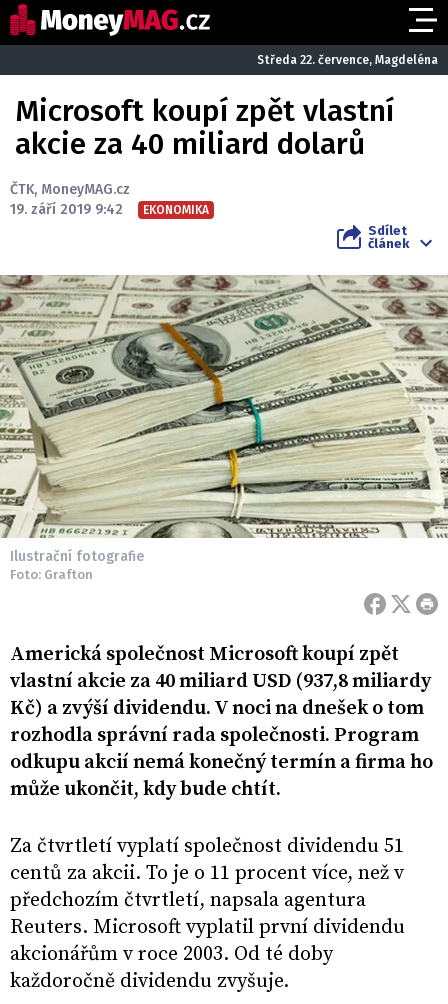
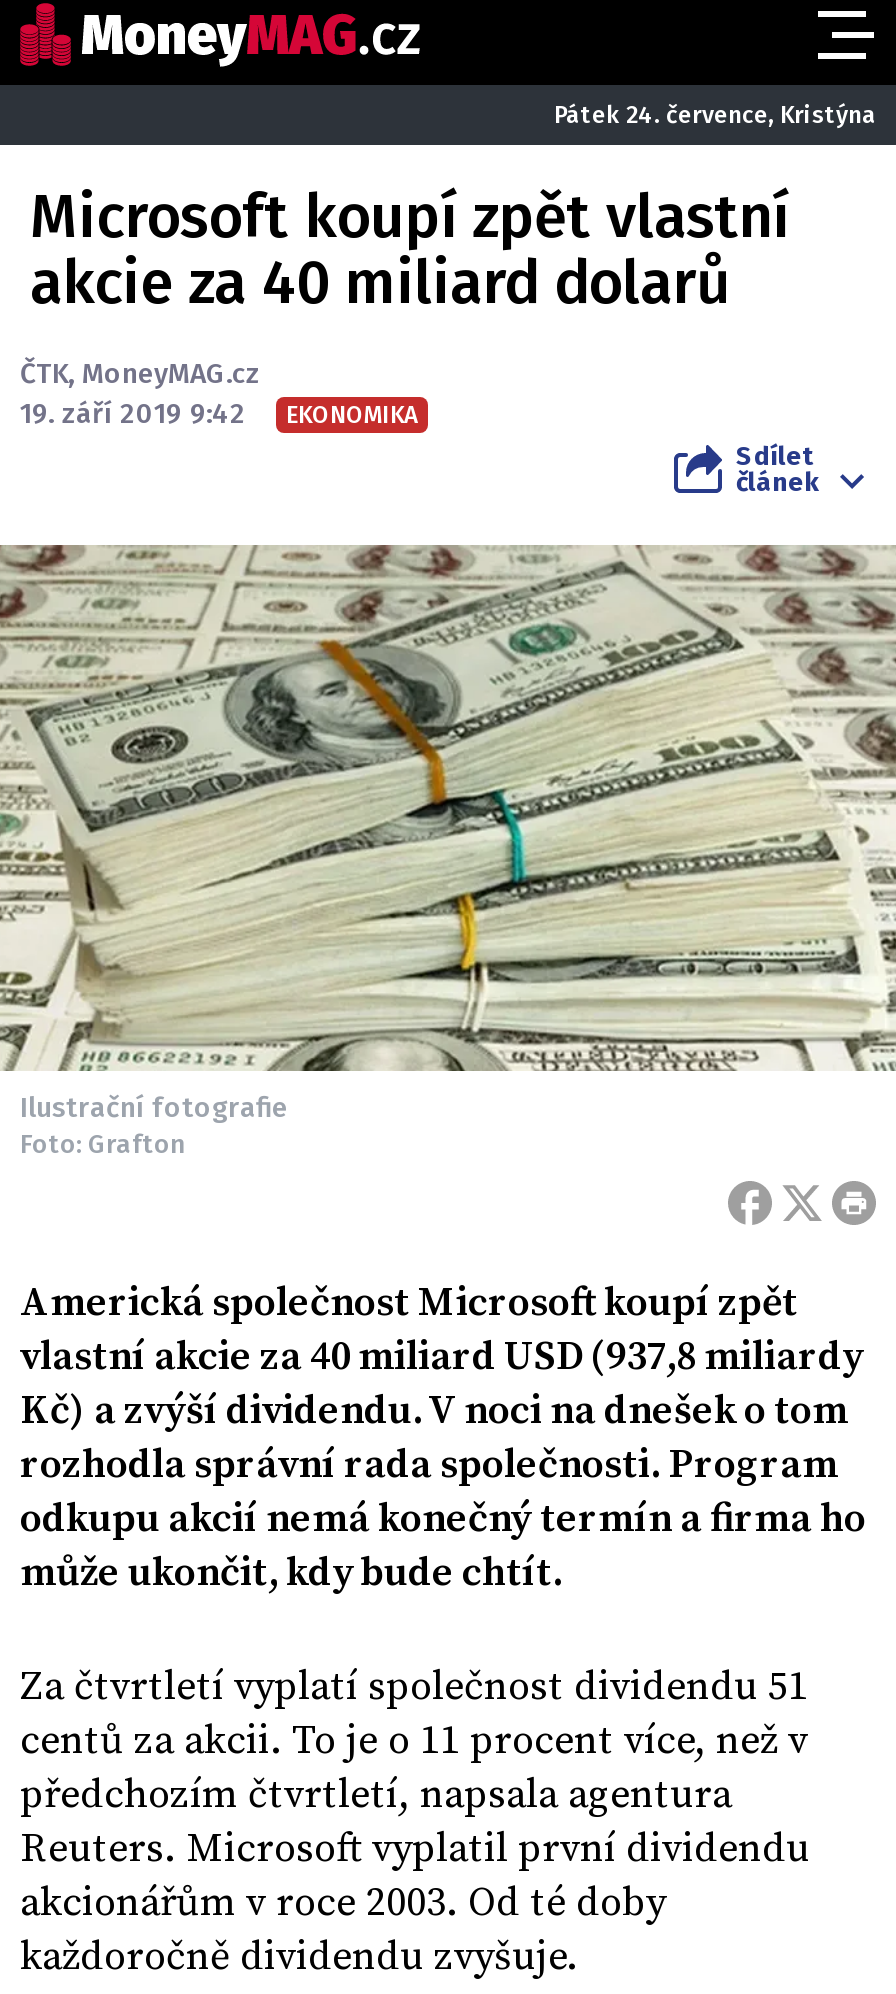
[257,52,438,66] Středa 22. července, Magdeléna -> [554,100,876,128] Pátek 24. července, Kristýna

